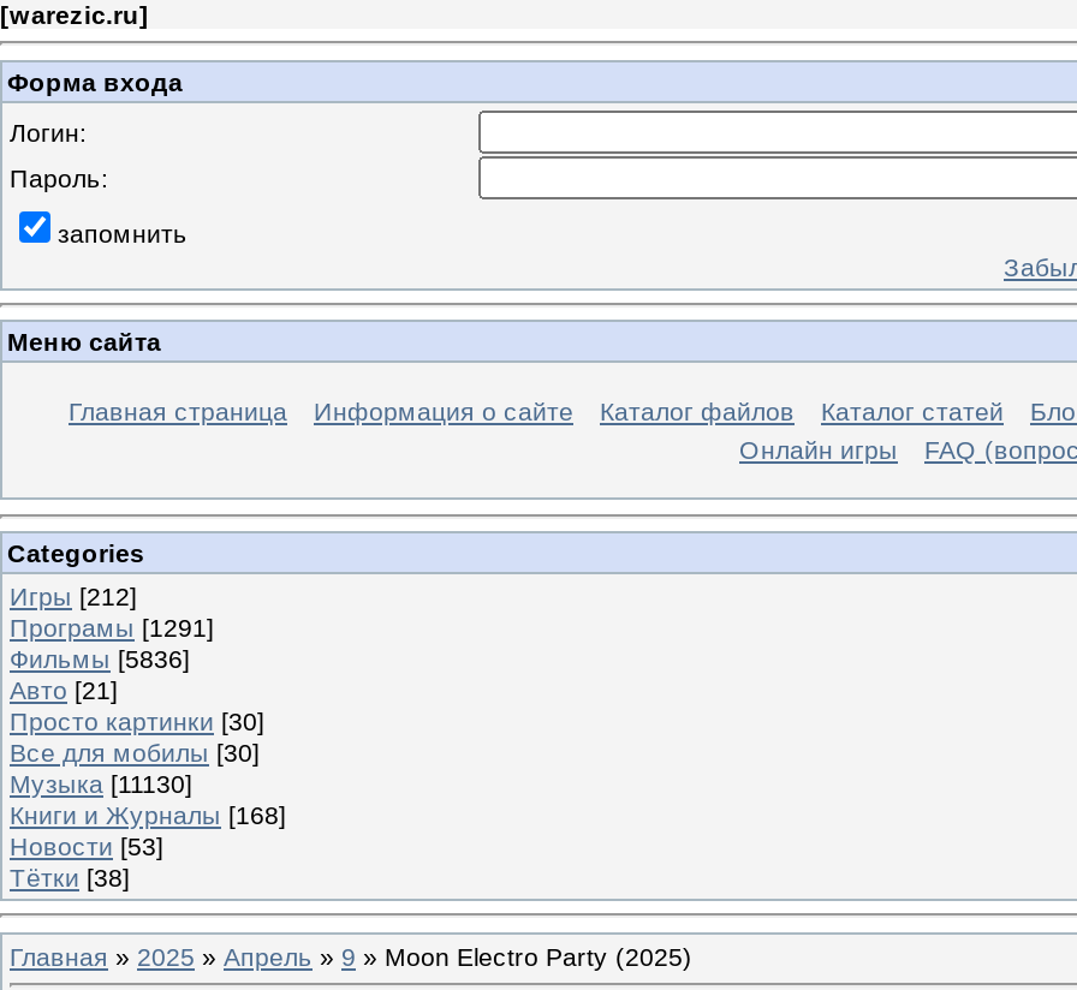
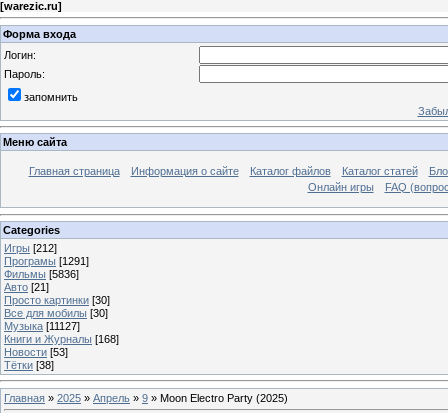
[10,769,192,798] Музыка [11130] -> [4,320,80,332] Музыка [11127]

